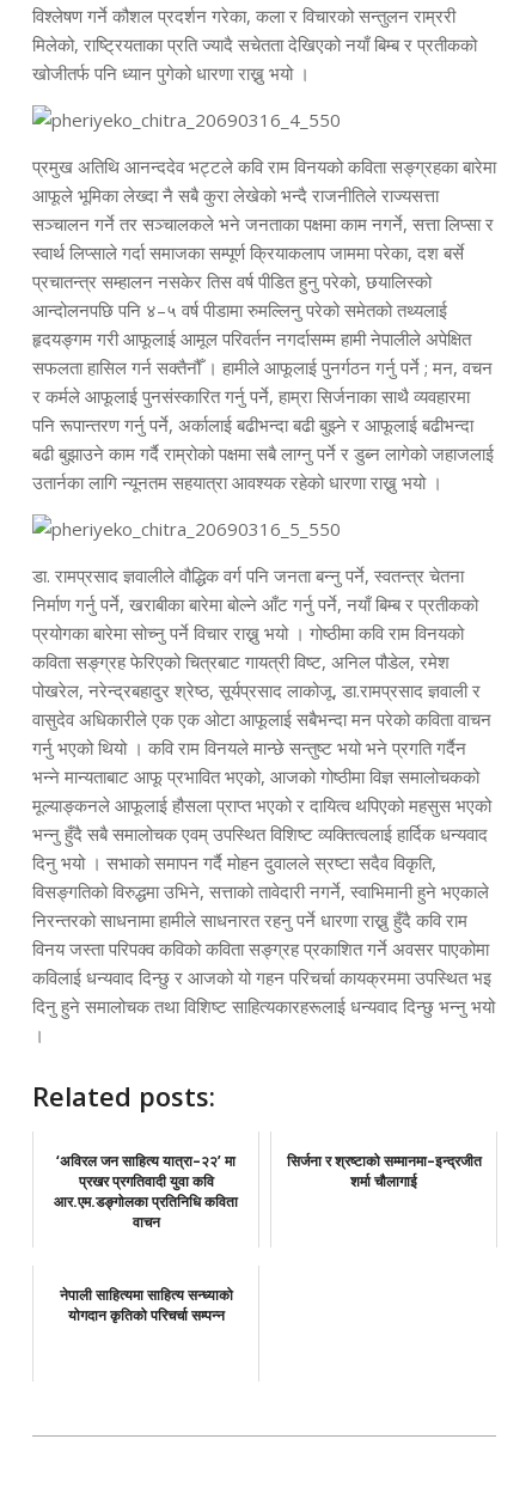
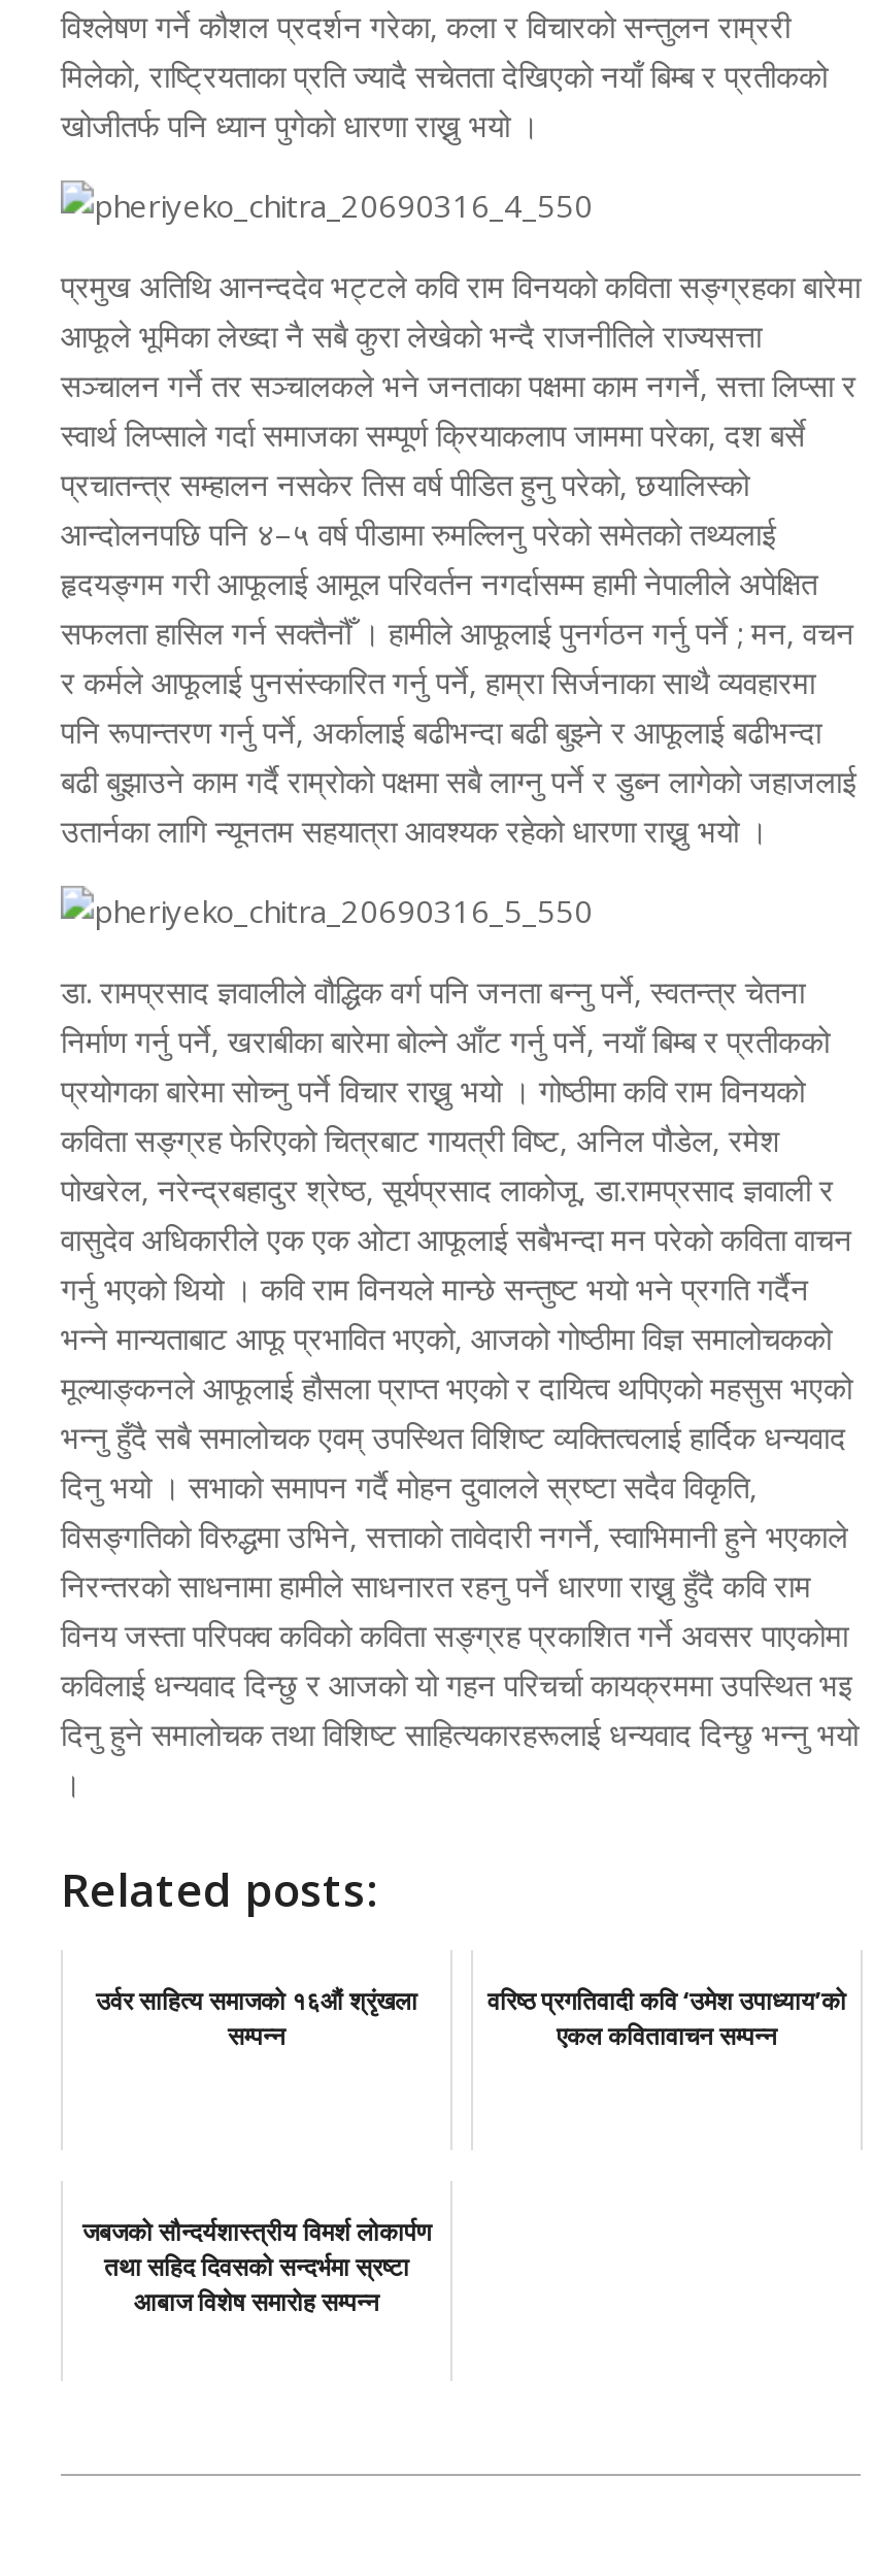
[54,1150,238,1232] ‘अविरल जन साहित्य यात्रा–२२’ मा | प्रखर प्रगतिवादी युवा कवि | आर.एम.डङ्गोलका प्रतिनिधि कविता | वाचन -> [96,1983,417,2053] उर्वर साहित्य समाजको १६औं श्रृंखला | सम्पन्न
[286,1150,481,1191] सिर्जना र श्रष्टाको सम्मानमा–इन्द्रजीत | शर्मा चौलागाई -> [488,1983,846,2053] वरिष्ठ प्रगतिवादी कवि ‘उमेश उपाध्याय’को | एकल कवितावाचन सम्पन्न
[59,1284,233,1325] नेपाली साहित्यमा साहित्य सन्ध्याको | योगदान कृतिको परिचर्चा सम्पन्न -> [82,2214,431,2319] जबजको सौन्दर्यशास्त्रीय विमर्श लोकार्पण | तथा सहिद दिवसको सन्दर्भमा स्रष्टा | आबाज विशेष समारोह सम्पन्न

